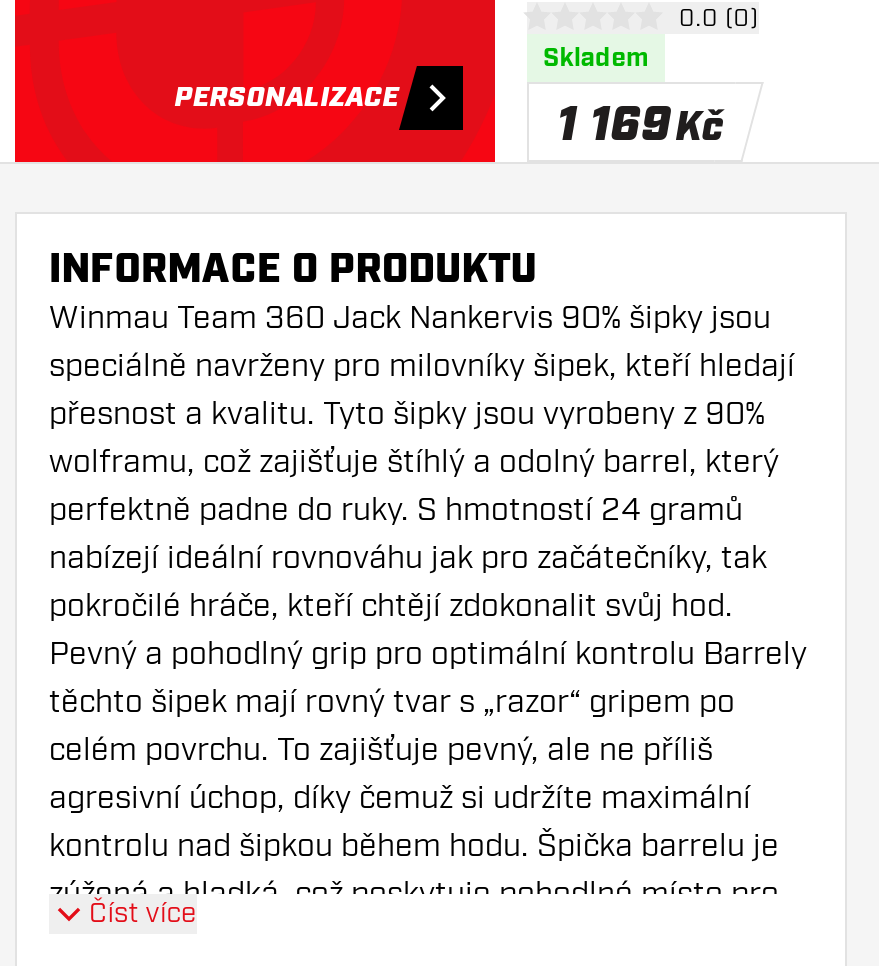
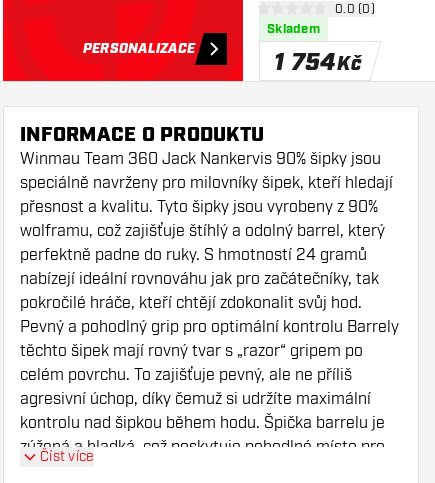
[557,94,725,158] 1 169 Kč -> [274,47,362,79] 1 754 Kč

